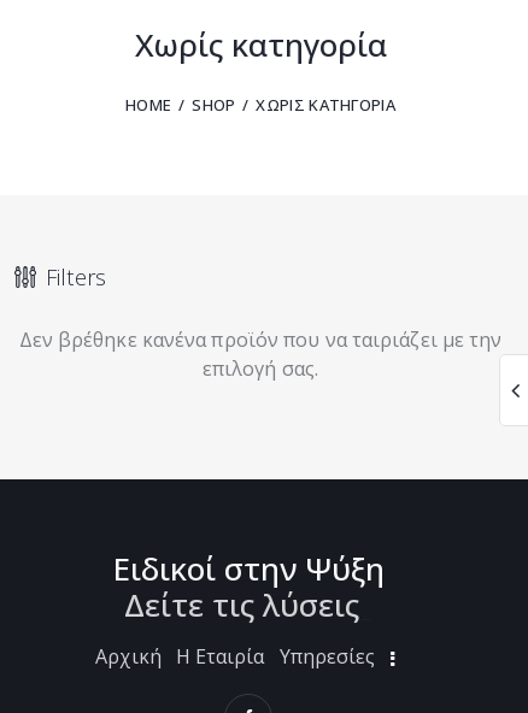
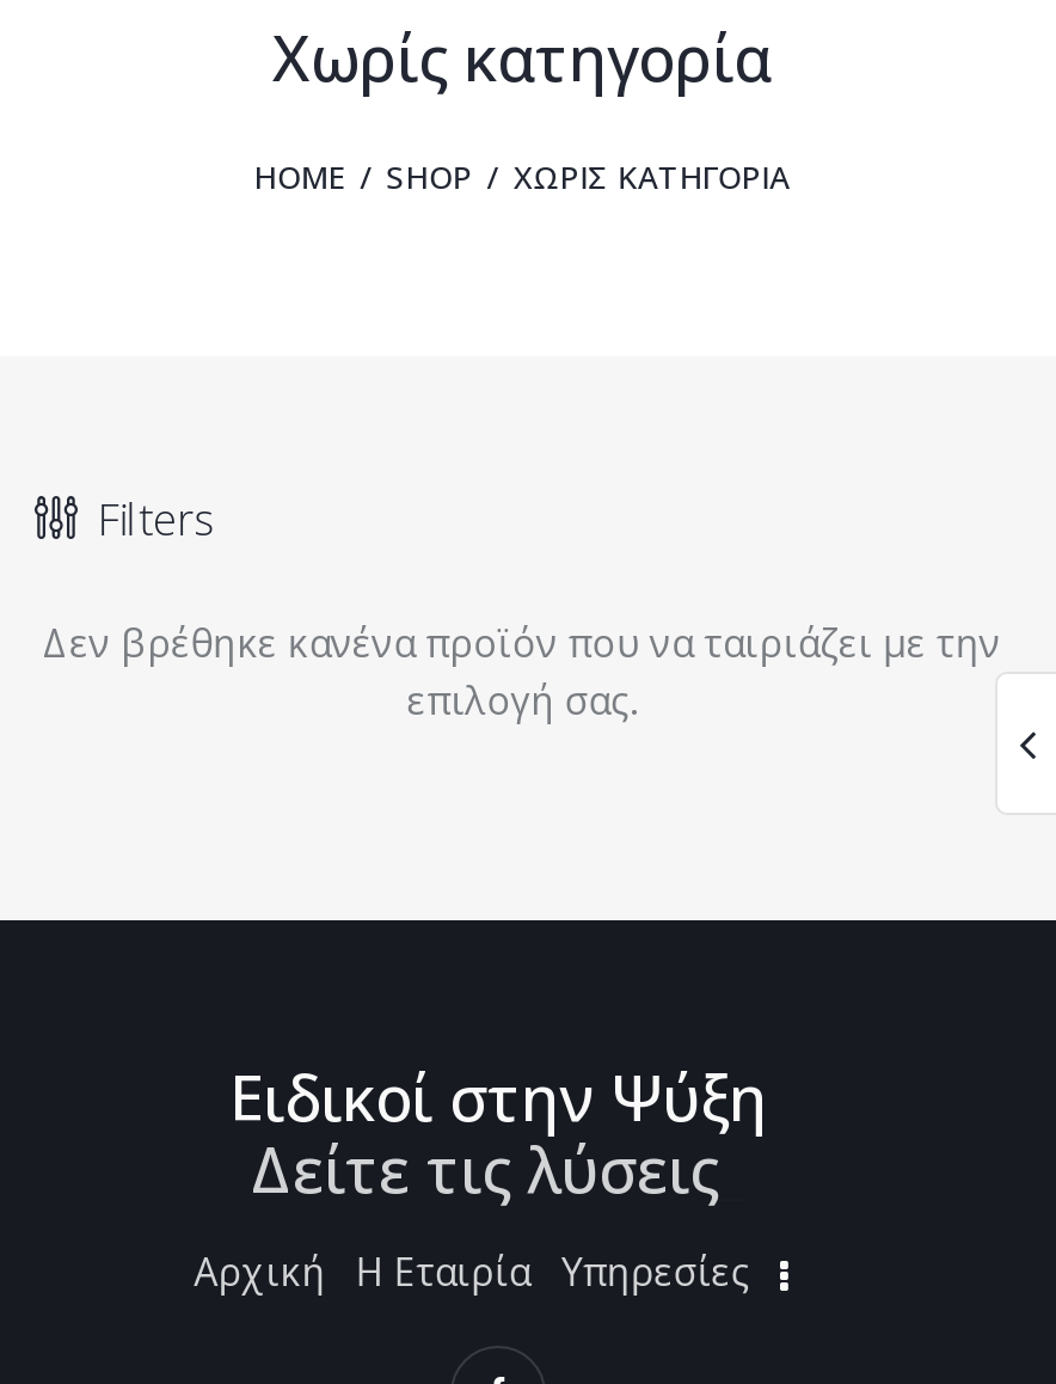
[131,583,365,627] Δείτε τις λύσει_ -> [277,1126,719,1212] Δείτε τις λύσε_

